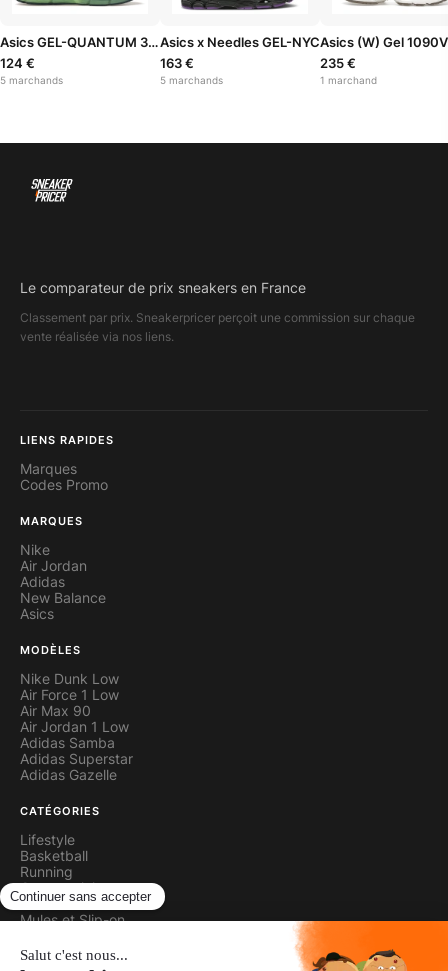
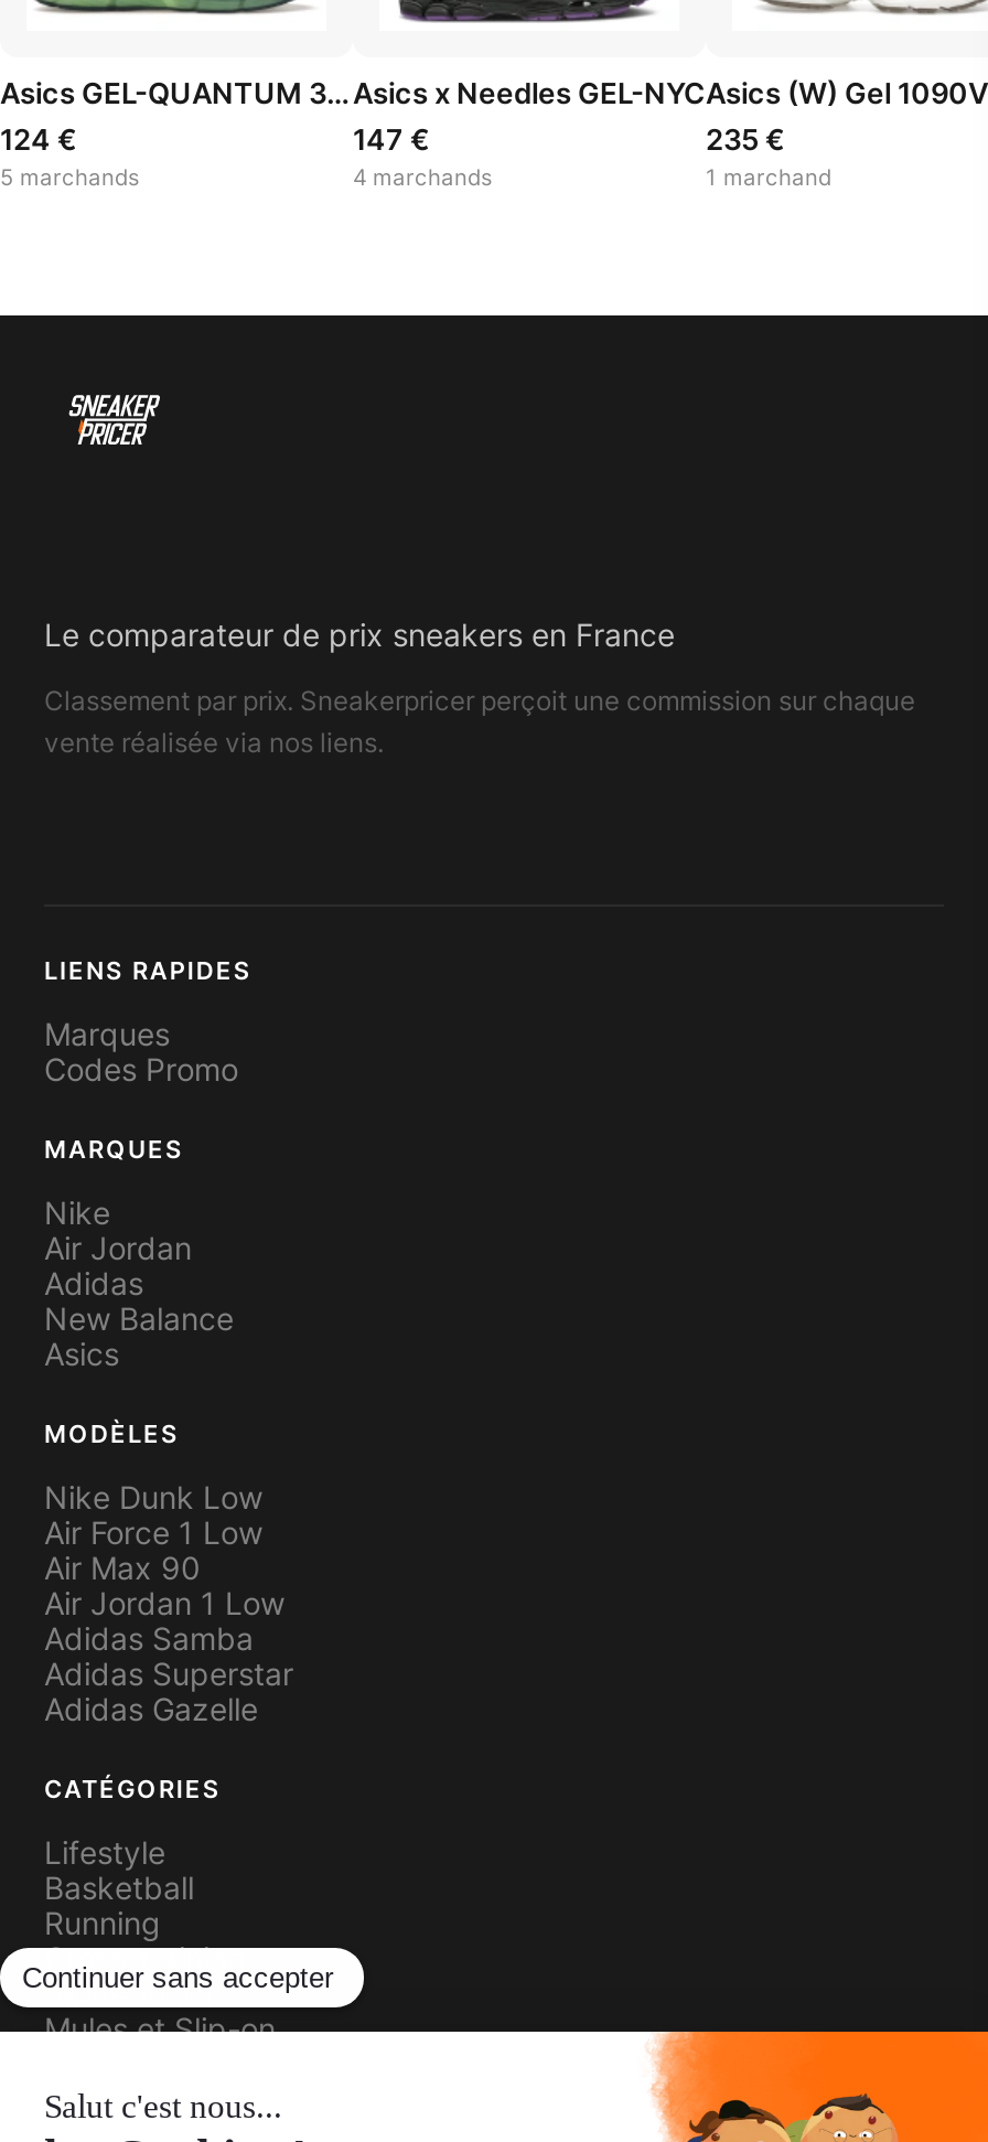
[160,55,194,71] 163 € -> [353,122,430,157] 147 €
[160,74,223,86] 5 marchands -> [353,164,492,190] 4 marchands

